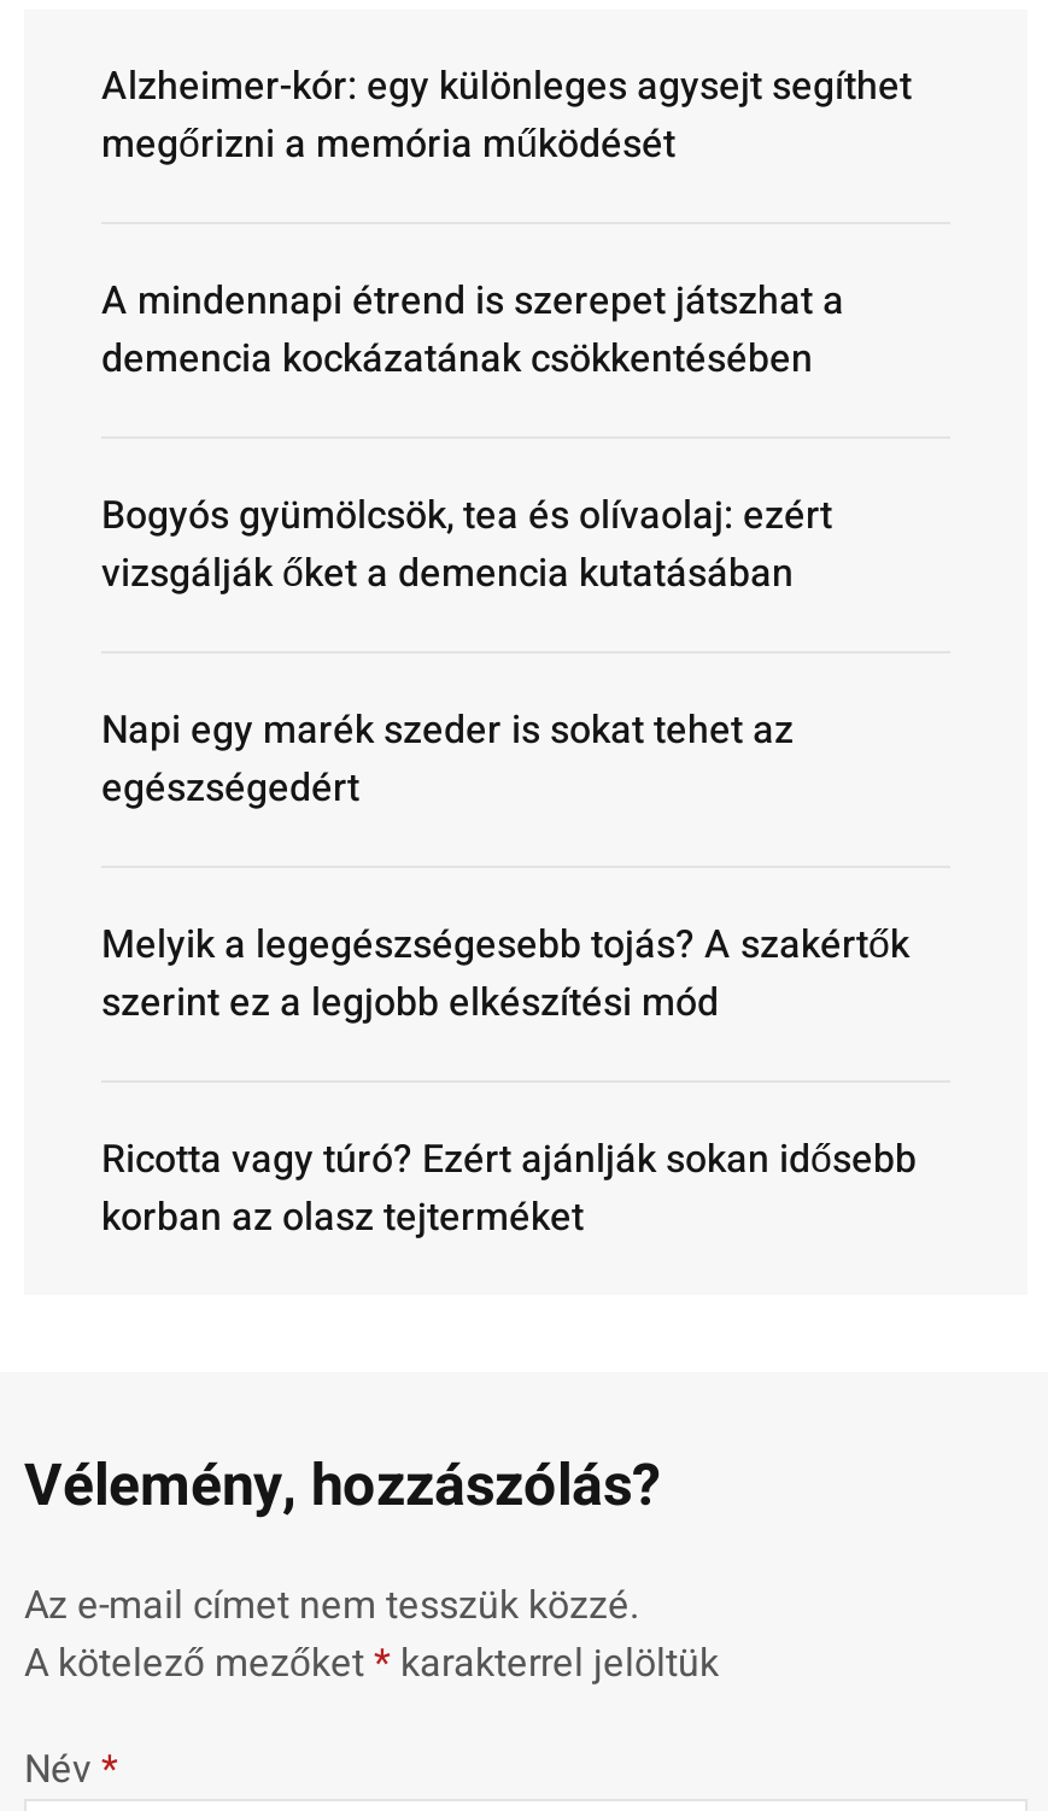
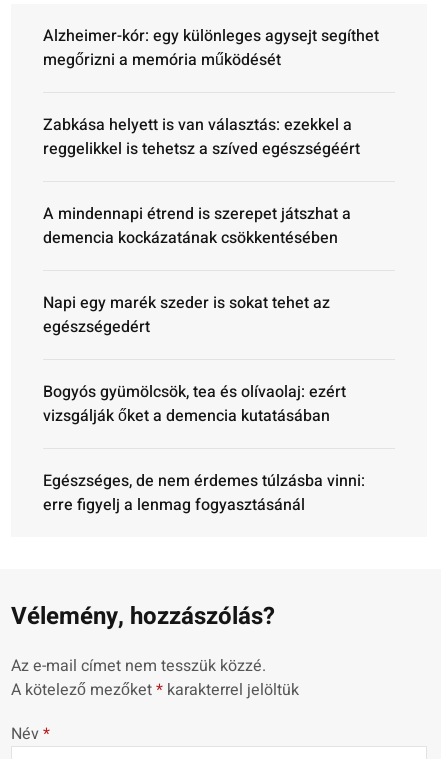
none -> [43,113,360,161] Zabkása helyett is van választás: ezekkel a | reggelikkel is tehetsz a szíved egészségéért
moved [101,273,844,389] -> [43,202,351,250]: A mindennapi étrend is szerepet játszhat a | demencia kockázatának csökkentésében
moved [101,488,832,604] -> [43,380,346,428]: Bogyós gyümölcsök, tea és olívaolaj: ezért | vizsgálják őket a demencia kutatásában
[101,917,909,1033] Melyik a legegészségesebb tojás? A szakértők | szerint ez a legjobb elkészítési mód -> none
[101,1132,917,1247] Ricotta vagy túró? Ezért ajánlják sokan idősebb | korban az olasz tejterméket -> [43,469,365,517] Egészséges, de nem érdemes túlzásba vinni: | erre figyelj a lenmag fogyasztásánál

